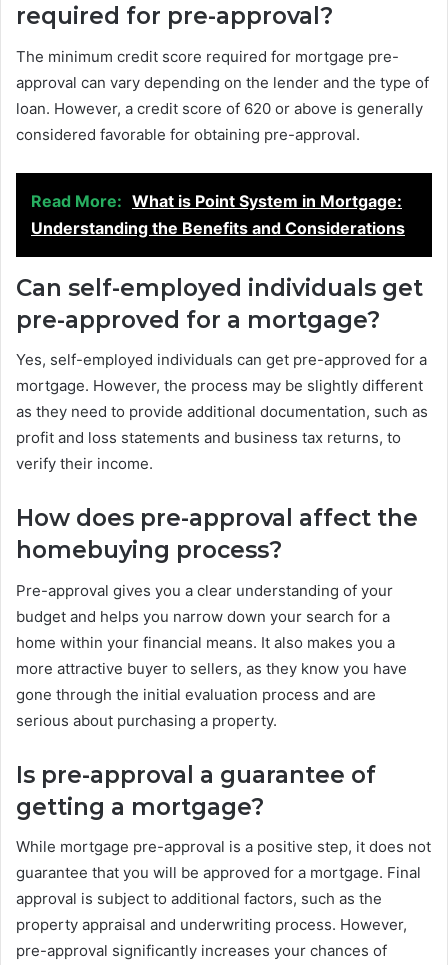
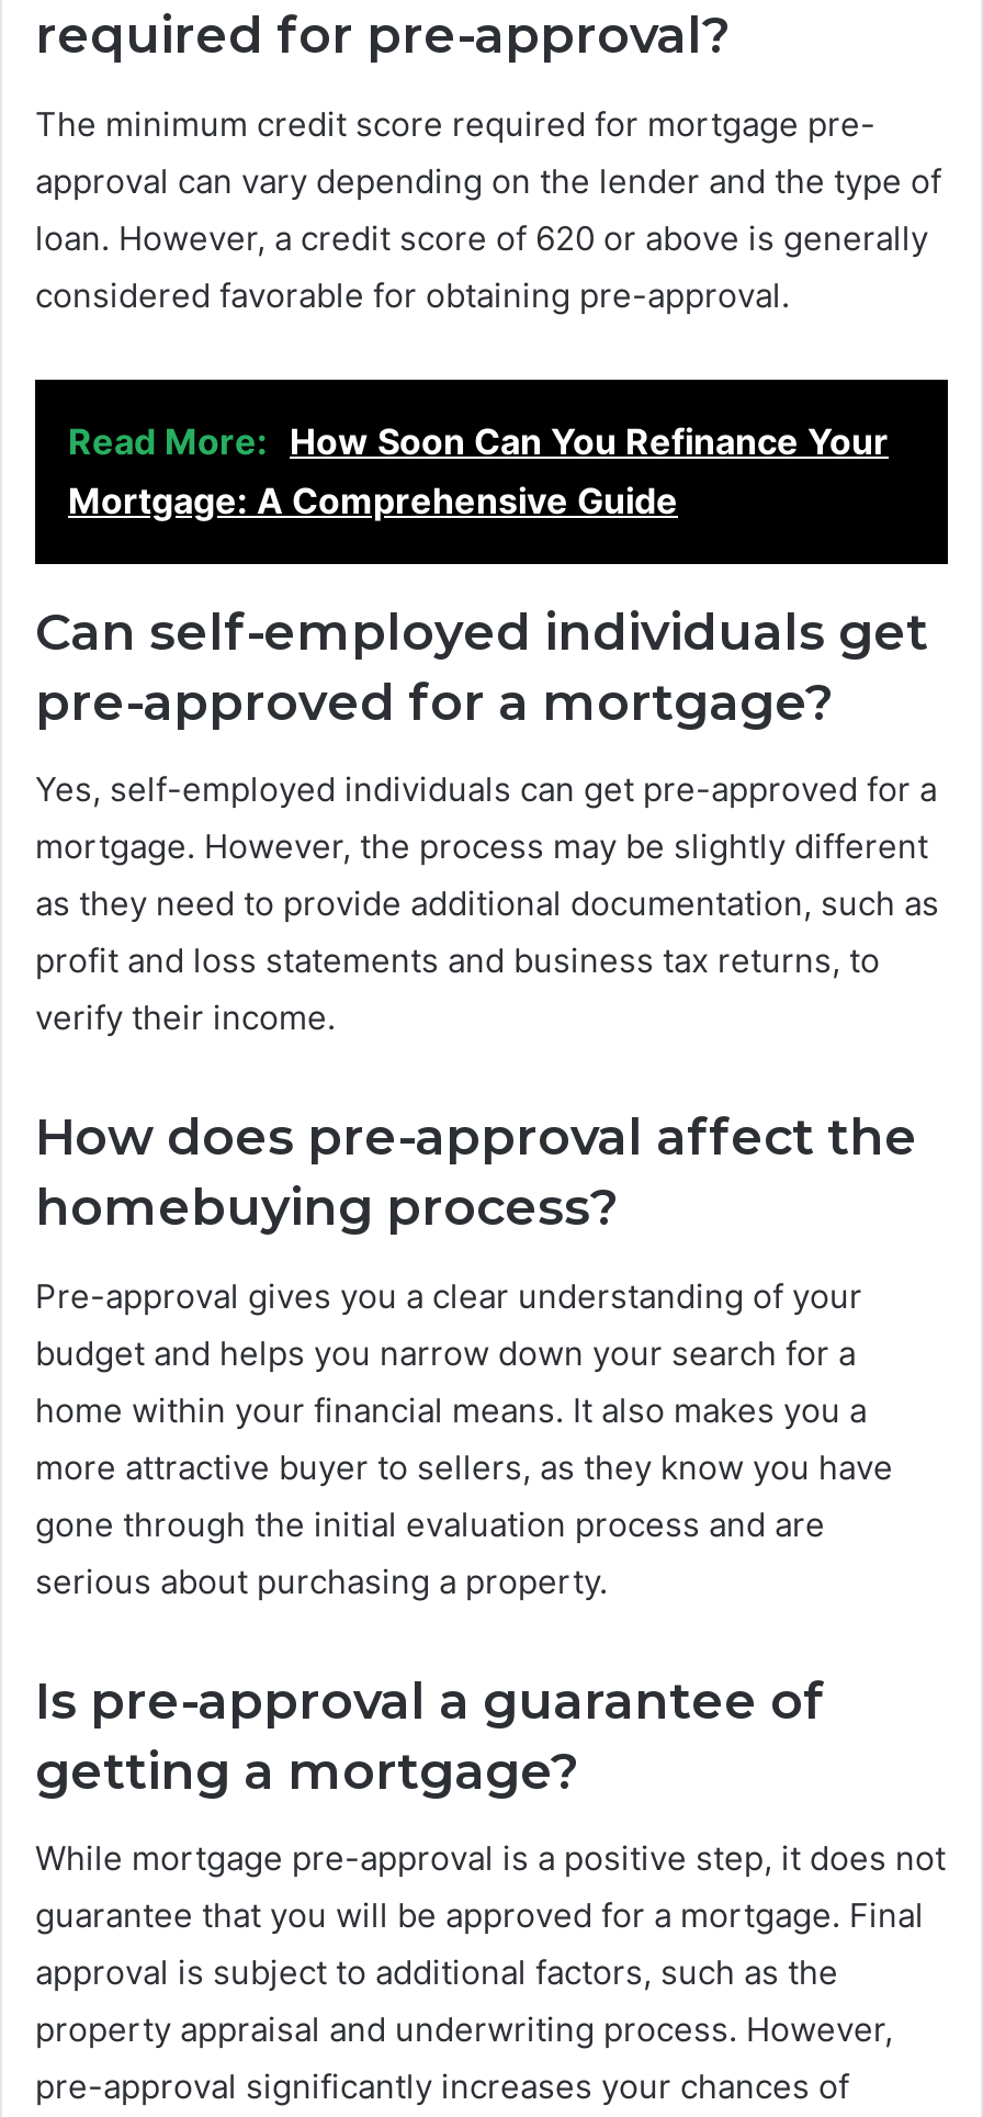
[31,190,405,237] Read More: What is Point System in Mortgage: | Understanding the Benefits and Considerations -> [68,418,889,521] Read More: How Soon Can You Refinance Your | Mortgage: A Comprehensive Guide

